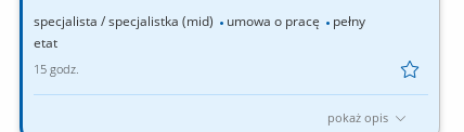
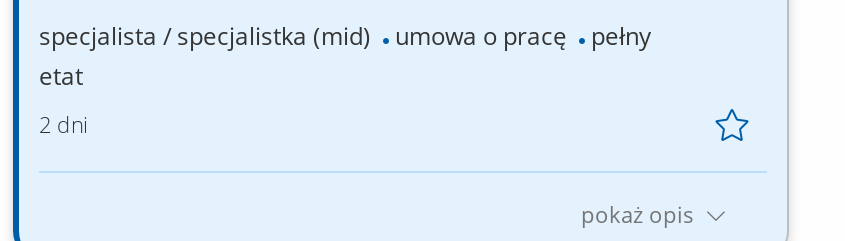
[34,61,79,77] 15 godz. -> [39,109,87,139] 2 dni

